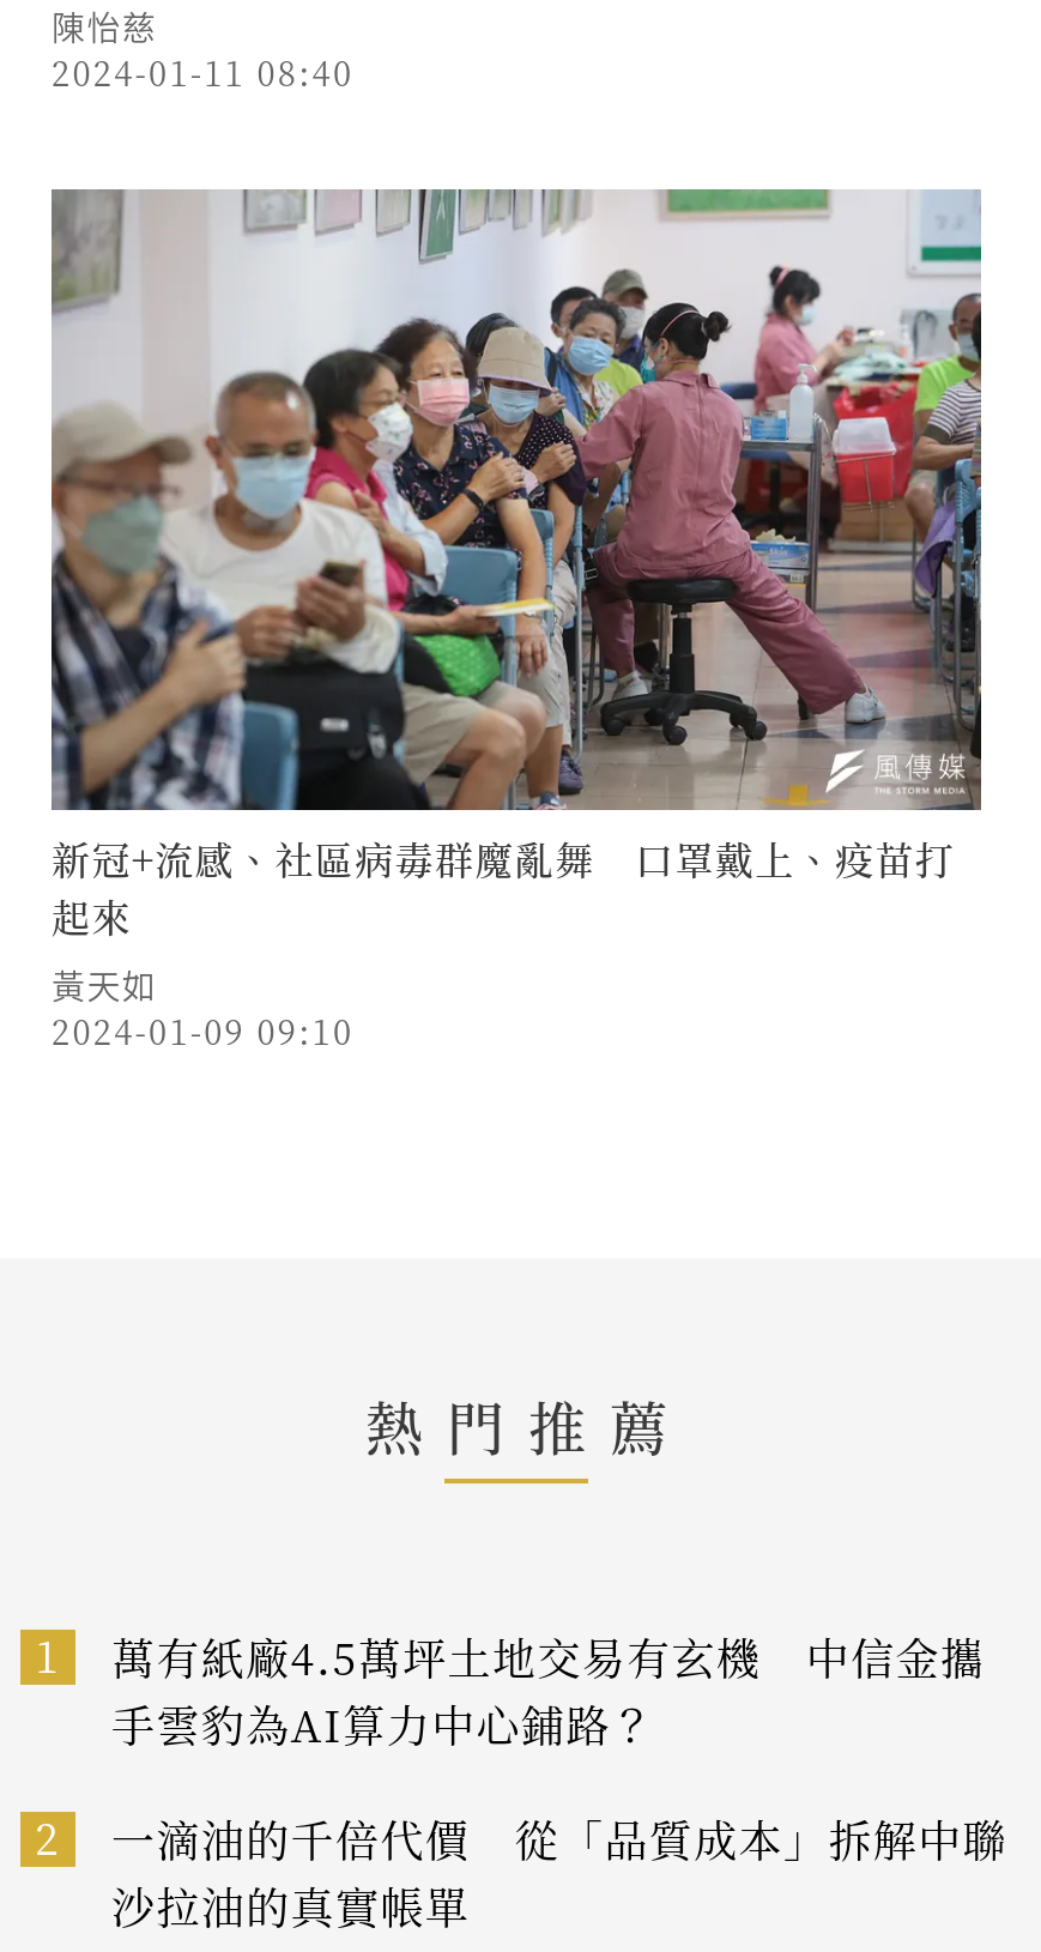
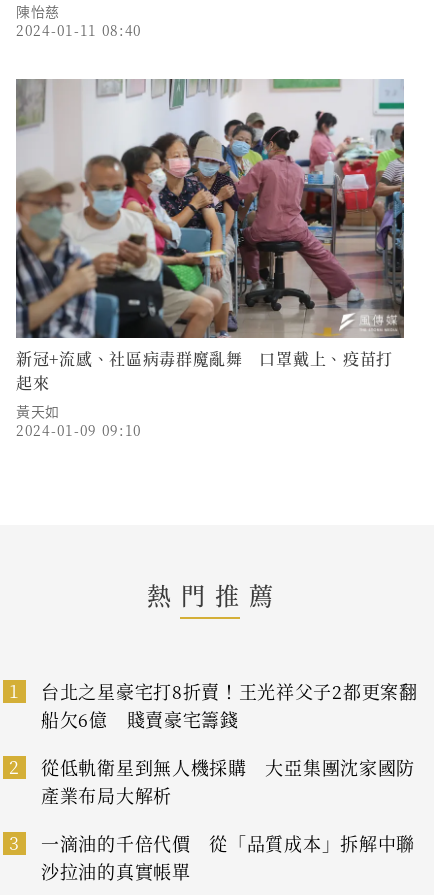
[111,1625,985,1754] 萬有紙廠4.5萬坪土地交易有玄機 中信金攜 | 手雲豹為AI算力中心鋪路？ -> [41,678,418,732] 台北之星豪宅打8折賣！王光祥父子2都更案翻 | 船欠6億 賤賣豪宅籌錢
none -> [9,754,415,855] 從低軌衛星到無人機採購 大亞集團沈家國防 | 產業布局大解析 | 3

